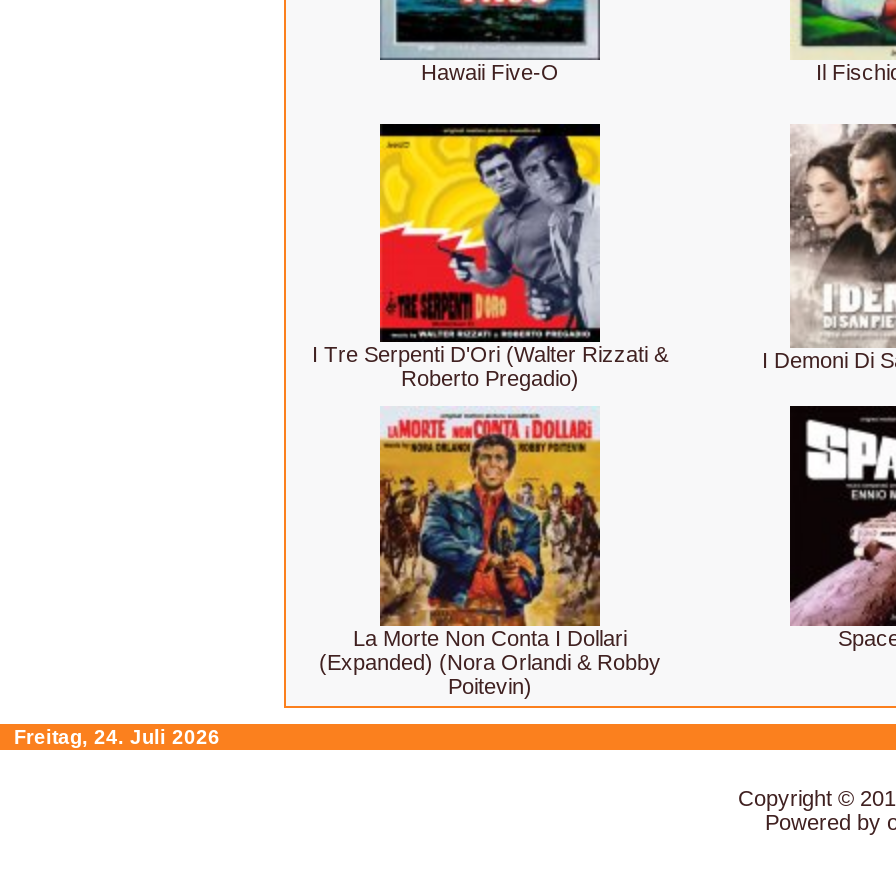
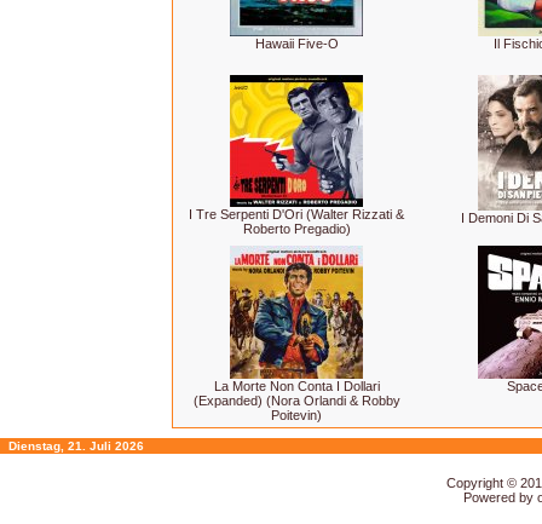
[2,726,232,748] Freitag, 24. Juli 2026 -> [1,439,151,453] Dienstag, 21. Juli 2026

